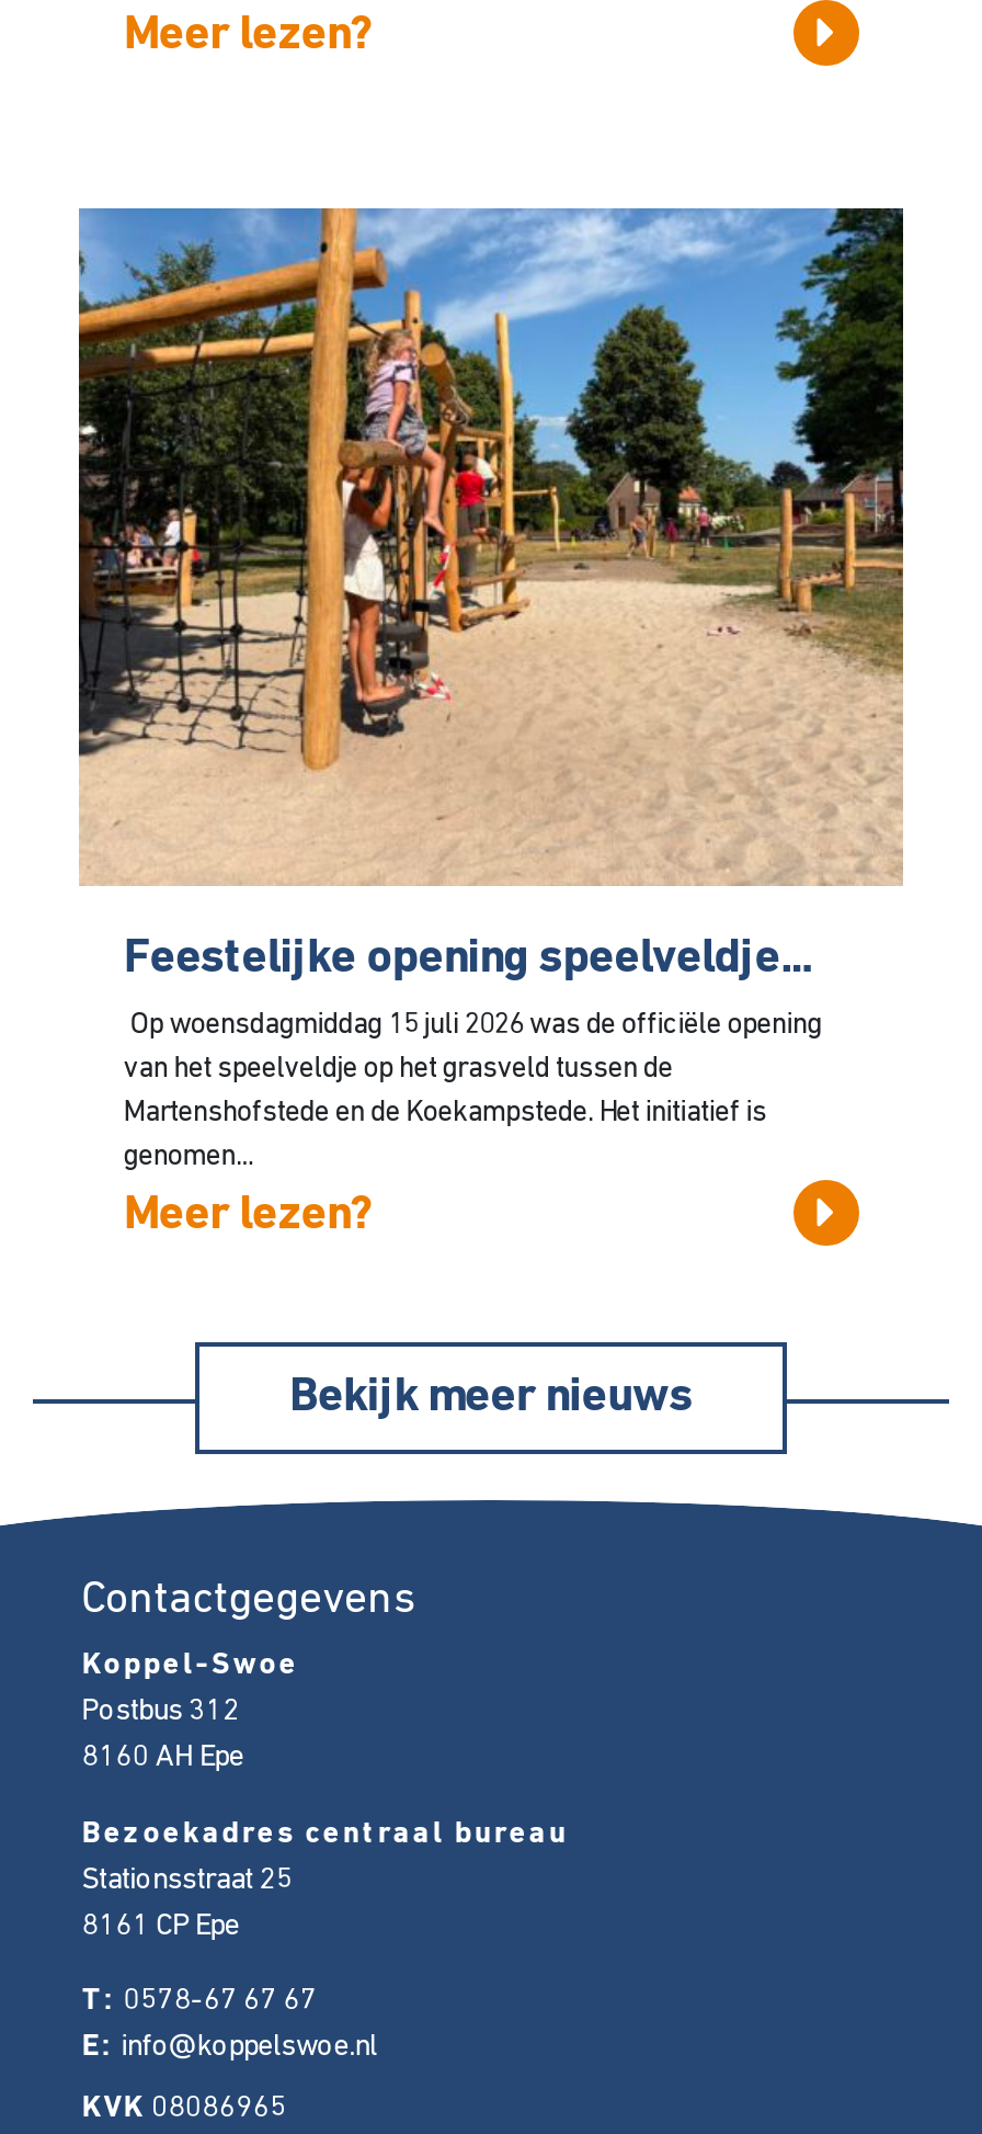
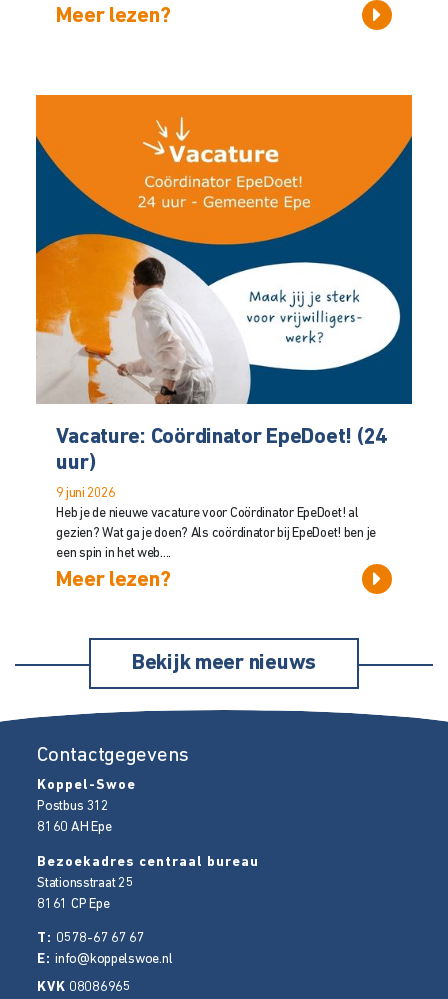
[77,206,905,985] [image] | Feestelijke opening speelveldje... -> [35,94,413,475] [image] | Vacature: Coördinator EpeDoet! (24 | uur)
[124,1011,822,1040] Op woensdagmiddag 15 juli 2026 was de officiële opening -> [56,487,114,500] 9 juni 2026
[124,1055,673,1083] van het speelveldje op het grasveld tussen de -> [56,507,358,520] Heb je de nieuwe vacature voor Coördinator EpeDoet! al
[124,1099,767,1127] Martenshofstede en de Koekampstede. Het initiatief is -> [56,527,376,540] gezien? Wat ga je doen? Als coördinator bij EpeDoet! ben je
[124,1143,253,1171] genomen... -> [56,547,171,560] een spin in het web....

